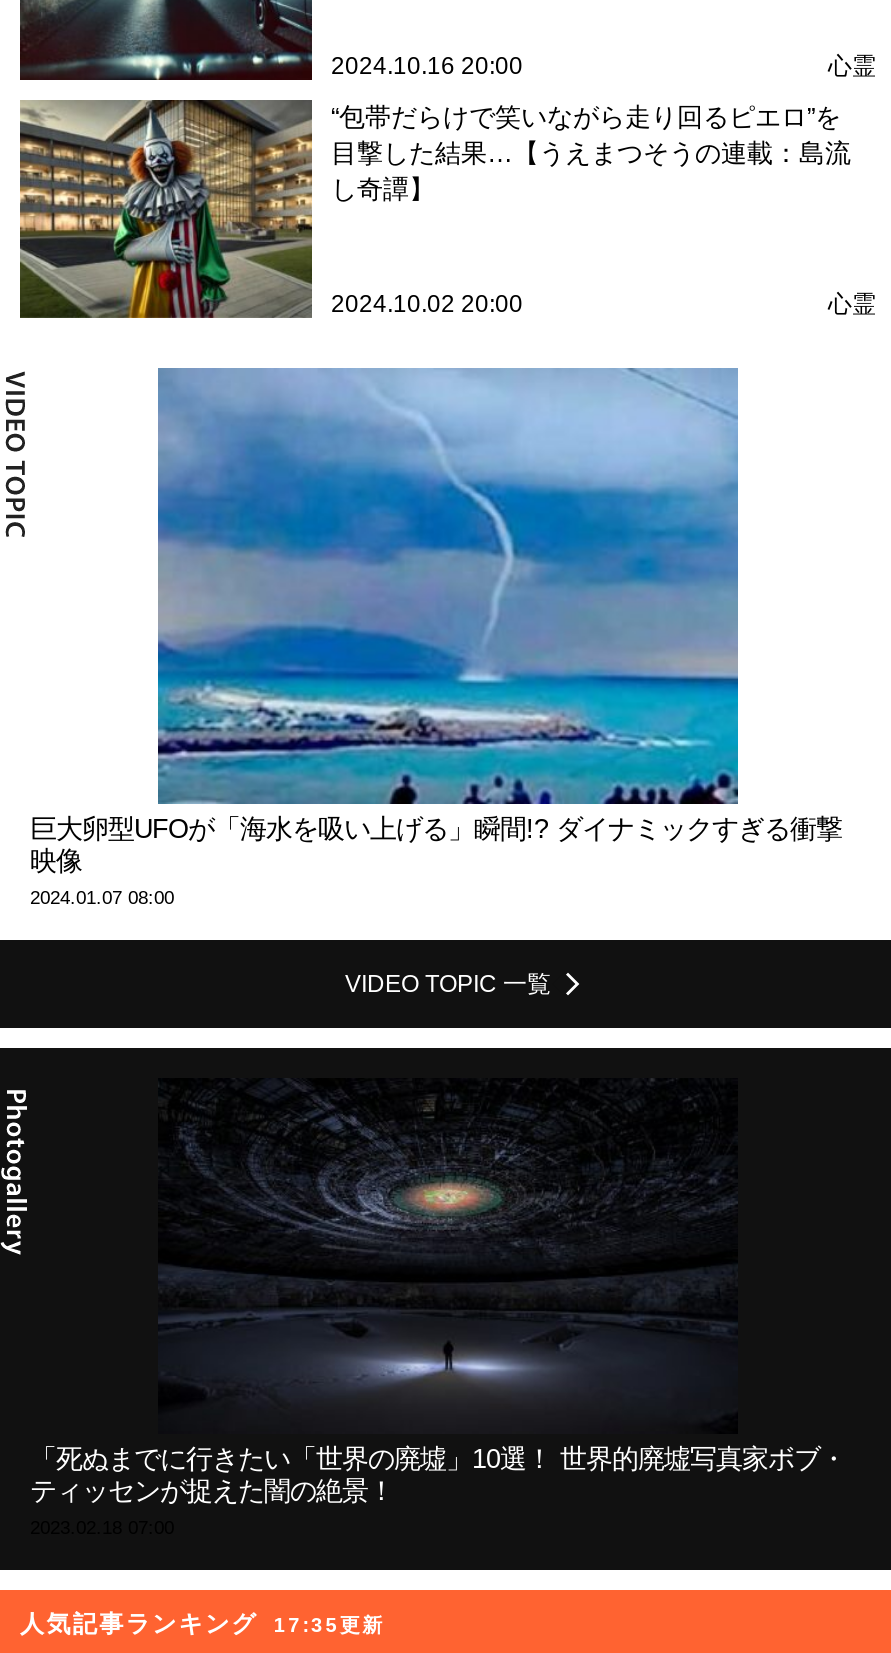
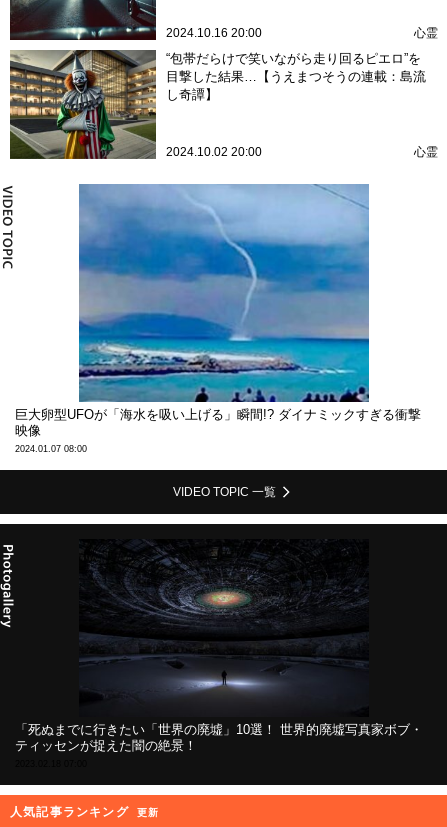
[274,1614,385,1636] 17:35更新 -> [137,807,159,818] 更新

